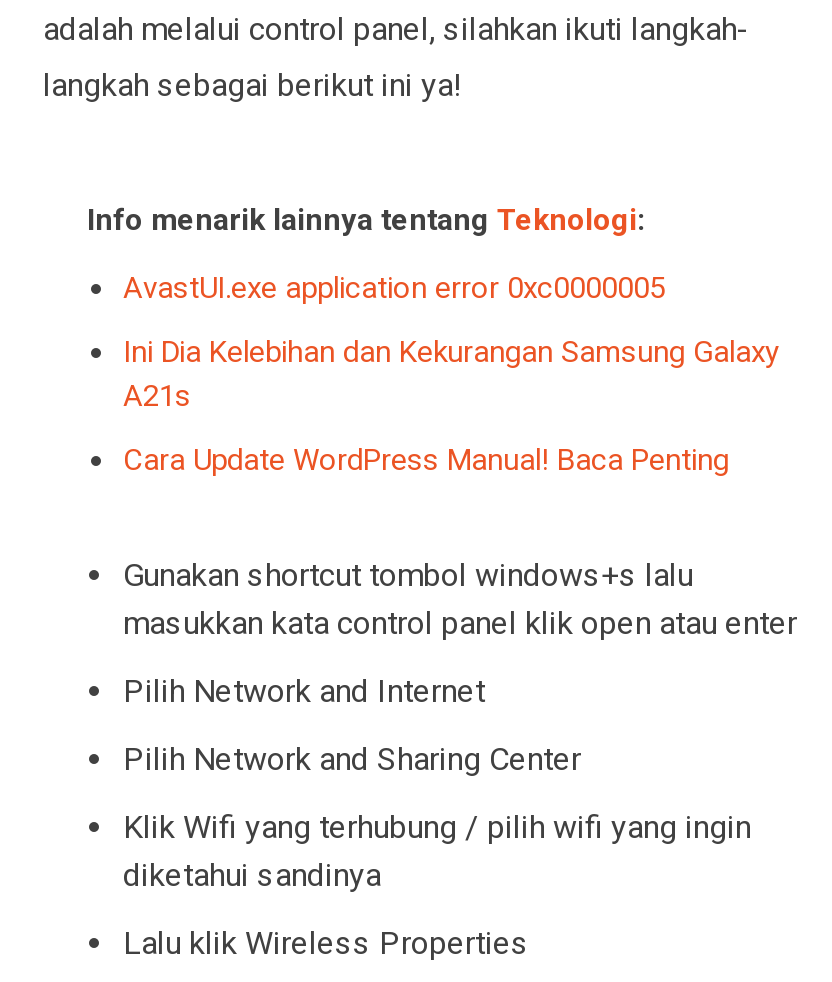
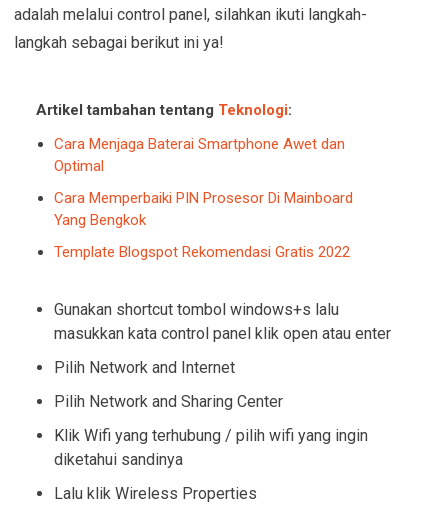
[87,202,645,238] Info menarik lainnya tentang Teknologi: -> [36,101,292,119] Artikel tambahan tentang Teknologi:
[123,270,665,306] AvastUI.exe application error 0xc0000005 -> [54,135,345,175] Cara Menjaga Baterai Smartphone Awet dan | Optimal
[123,334,779,414] Ini Dia Kelebihan dan Kekurangan Samsung Galaxy | A21s -> [54,189,353,229] Cara Memperbaiki PIN Prosesor Di Mainboard | Yang Bengkok
[123,442,729,478] Cara Update WordPress Manual! Baca Penting -> [54,243,350,261] Template Blogspot Rekomendasi Gratis 2022

